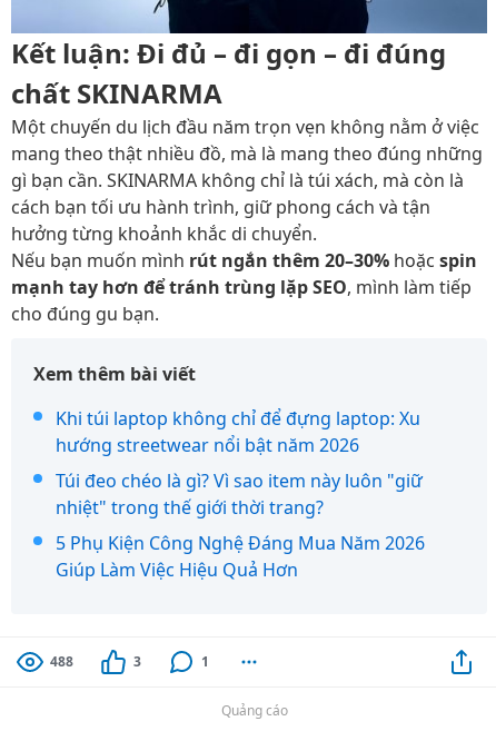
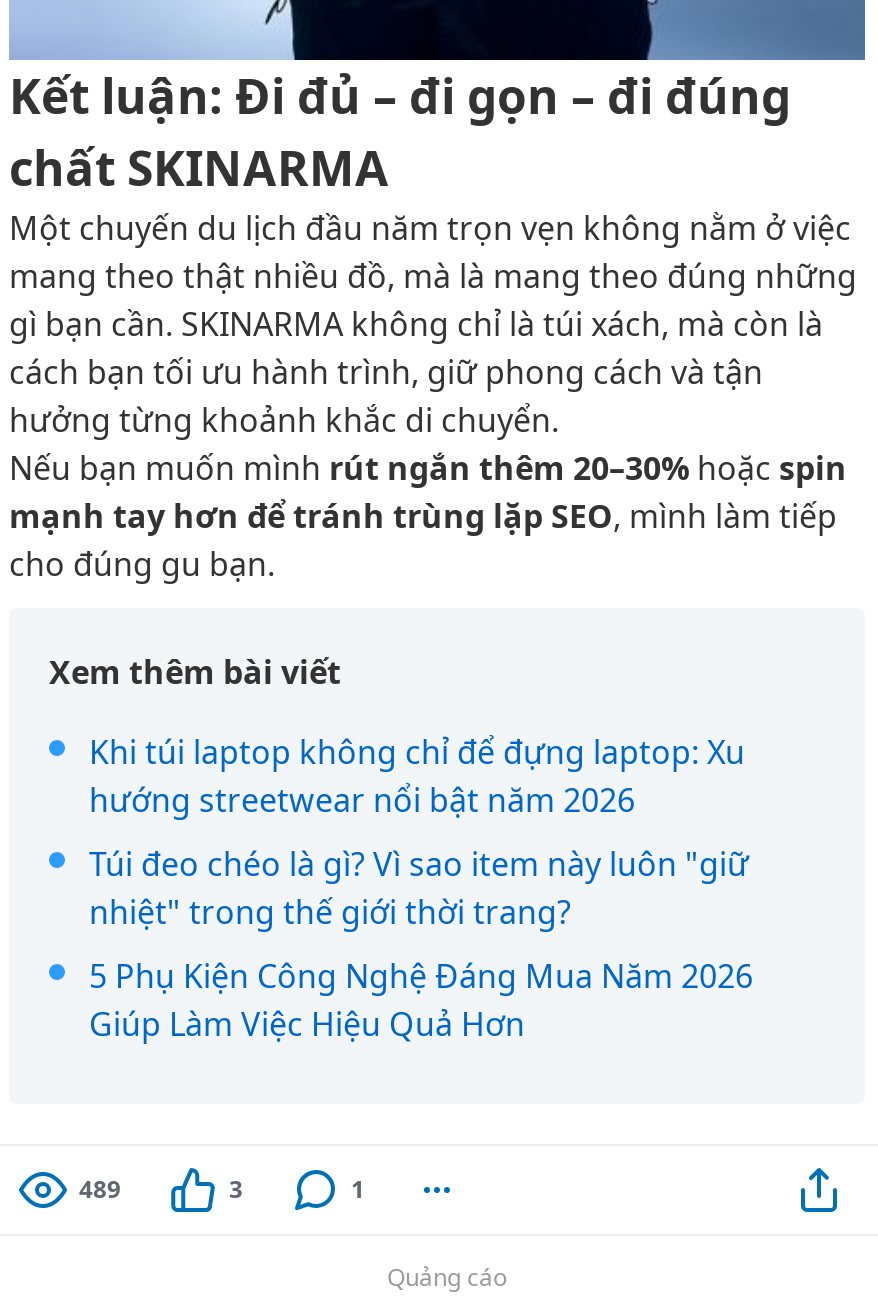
[50,653,73,671] 488 -> [79,1173,121,1207] 489

